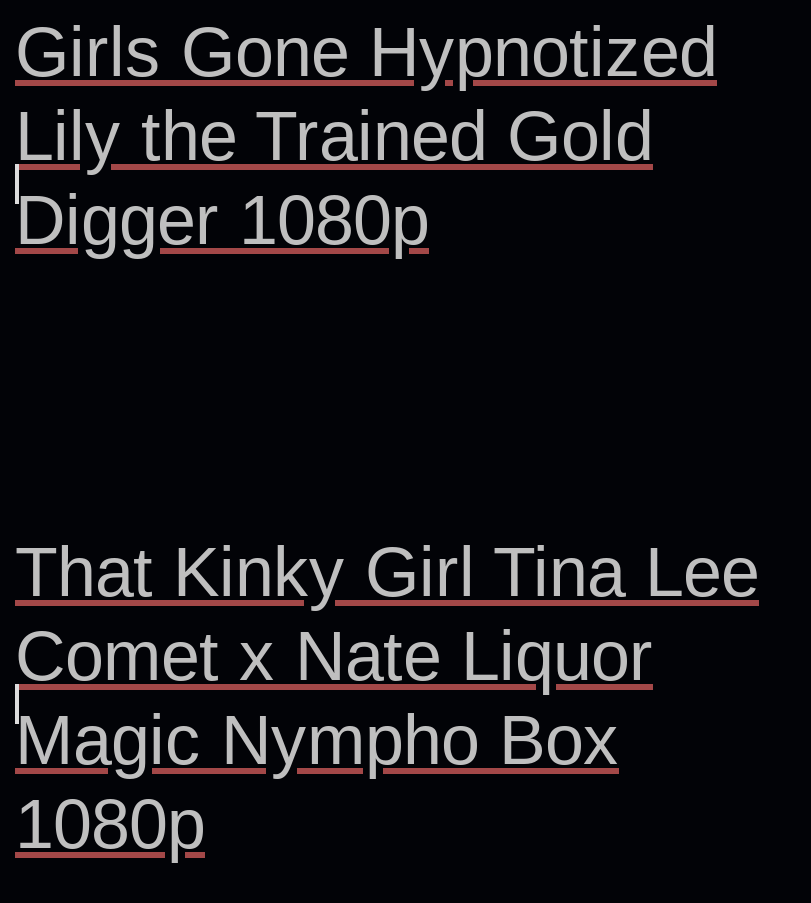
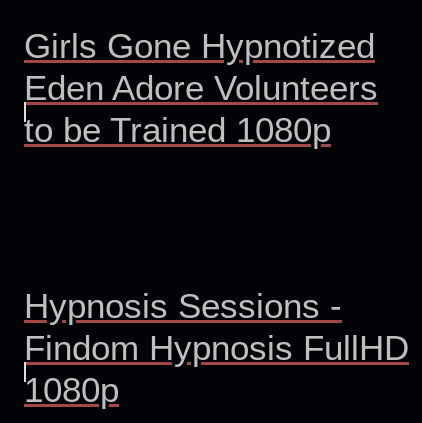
[15,95,653,257] Lily the Trained Gold | Digger 1080p -> [24,68,378,149] Eden Adore Volunteers | to be Trained 1080p
[15,531,759,777] That Kinky Girl Tina Lee | Comet x Nate Liquor | Magic Nympho Box -> [24,286,409,367] Hypnosis Sessions - | Findom Hypnosis FullHD

